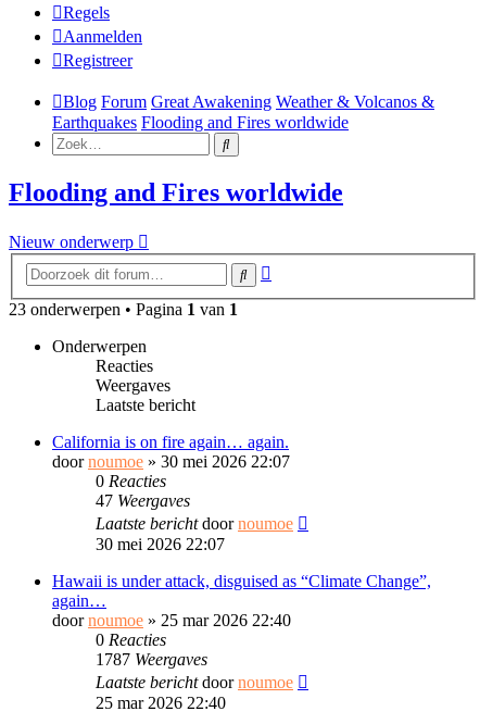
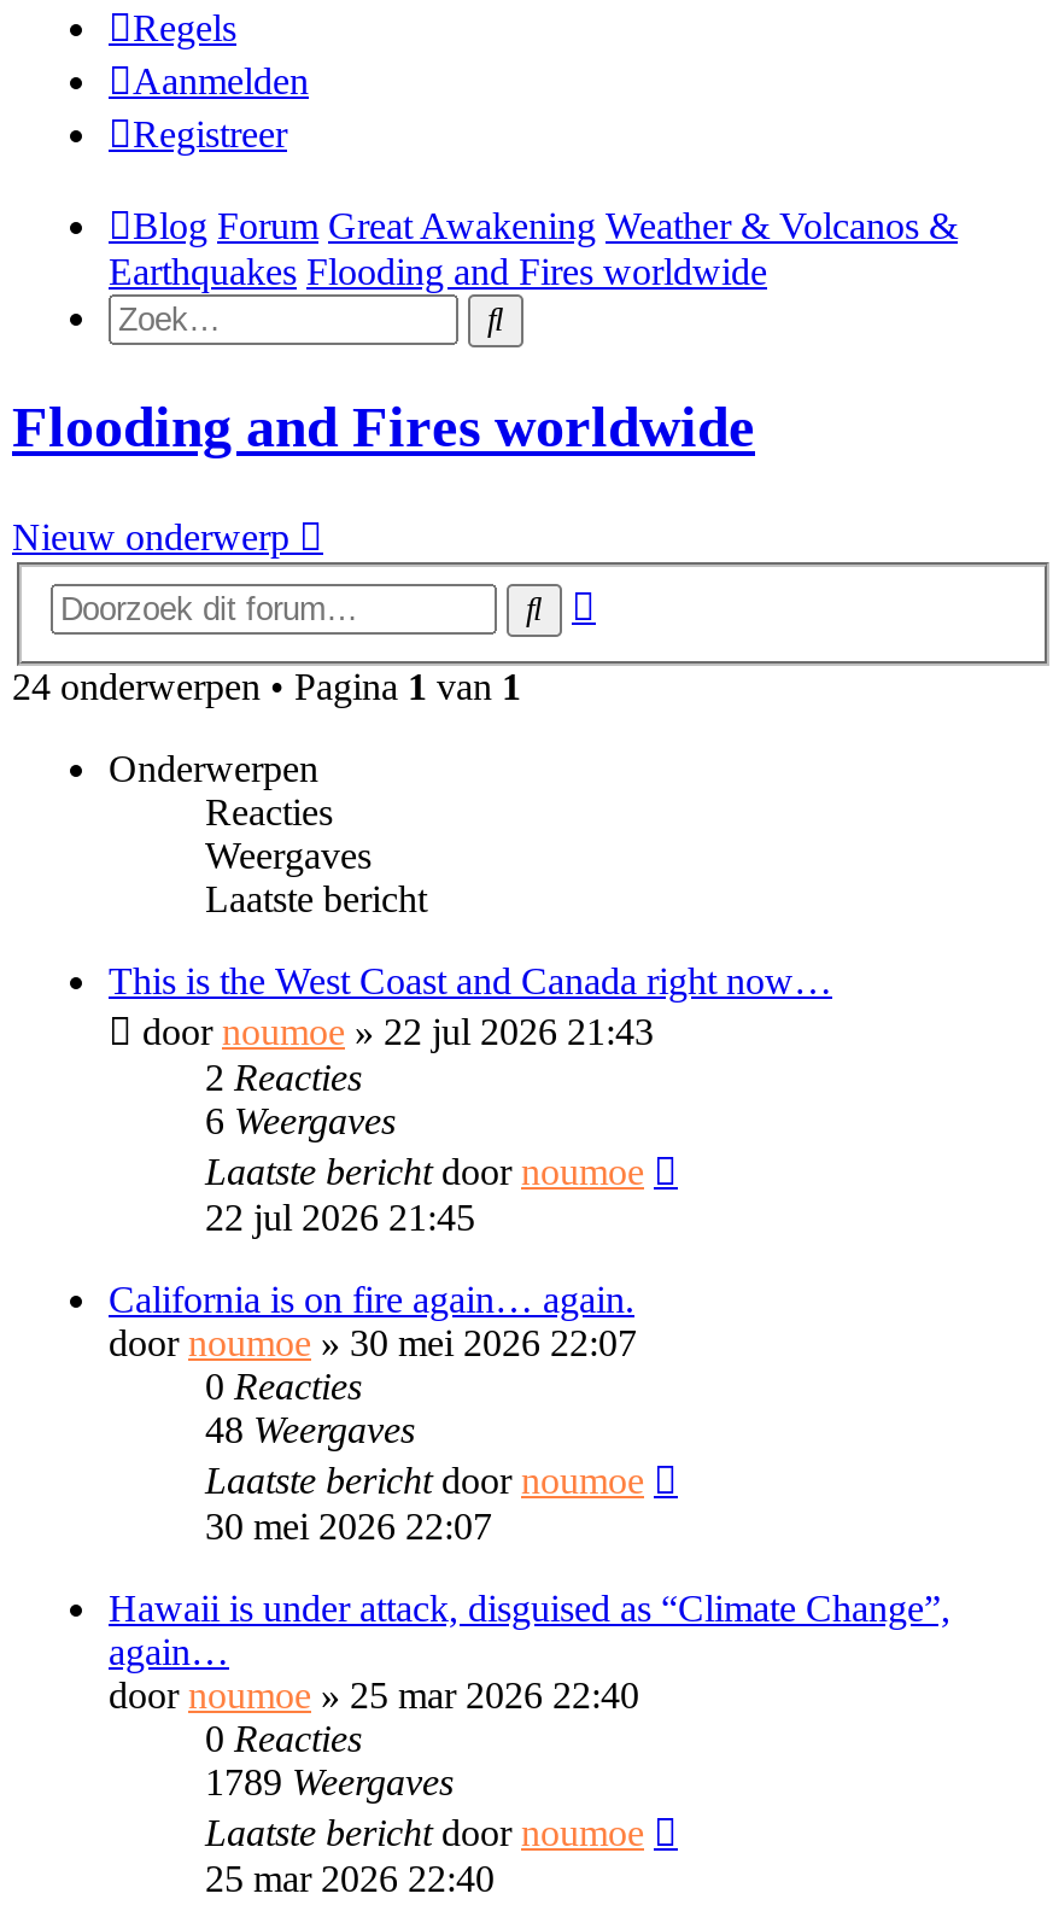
[9,300,238,319] 23 onderwerpen • Pagina 1 van 1 -> [12,667,521,708] 24 onderwerpen • Pagina 1 van 1
none -> [109,961,832,1239] This is the West Coast and Canada right now… | door noumoe» 22 jul 2026 21:43 | 2 Reacties | 6 Weergaves | Laatste bericht door noumoe | 22 jul 2026 21:45
[96,492,190,510] 47 Weergaves -> [205,1410,415,1451] 48 Weergaves
[96,651,207,669] 1787 Weergaves -> [205,1762,454,1803] 1789 Weergaves

